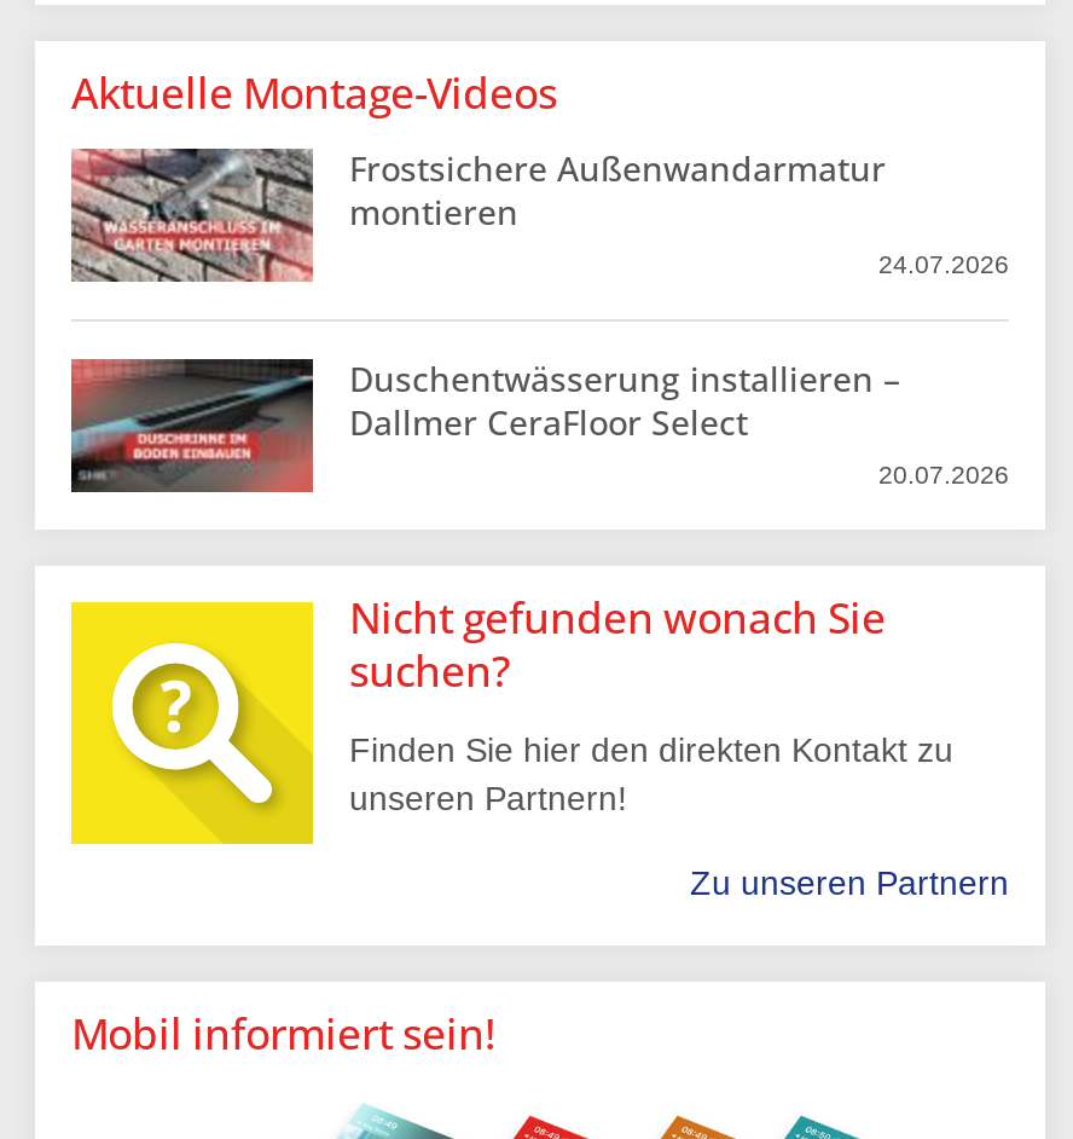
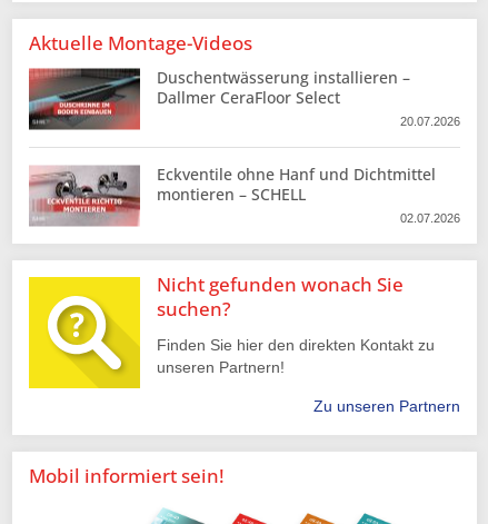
[69,145,1009,283] [image] | Frostsichere Außenwandarmatur | montieren | 24.07.2026 -> none
moved [66,355,1009,496] -> [27,67,460,131]: [image] | Duschentwässerung installieren – | Dallmer CeraFloor Select | 20.07.2026
none -> [29,164,460,226] [image] | Eckventile ohne Hanf und Dichtmittel | montieren – SCHELL | 02.07.2026

